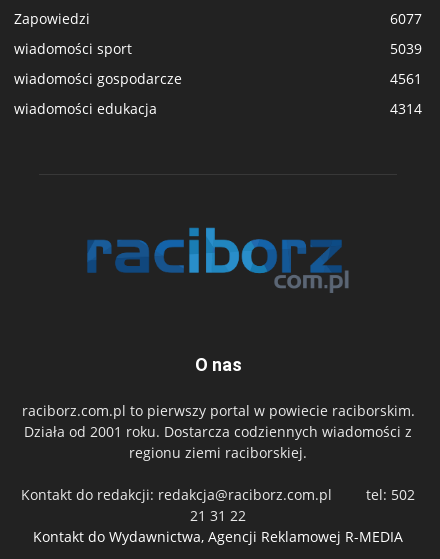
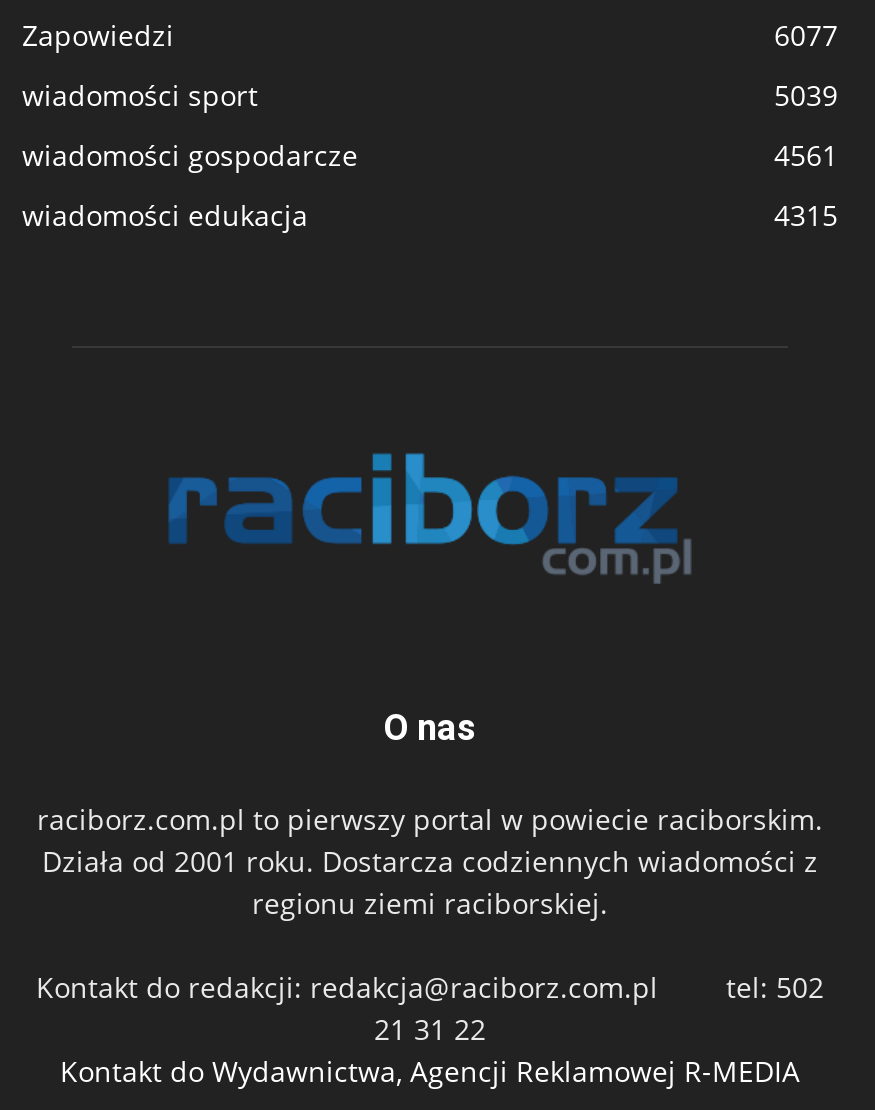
[390,99,422,118] 4314 -> [774,196,838,234] 4315

